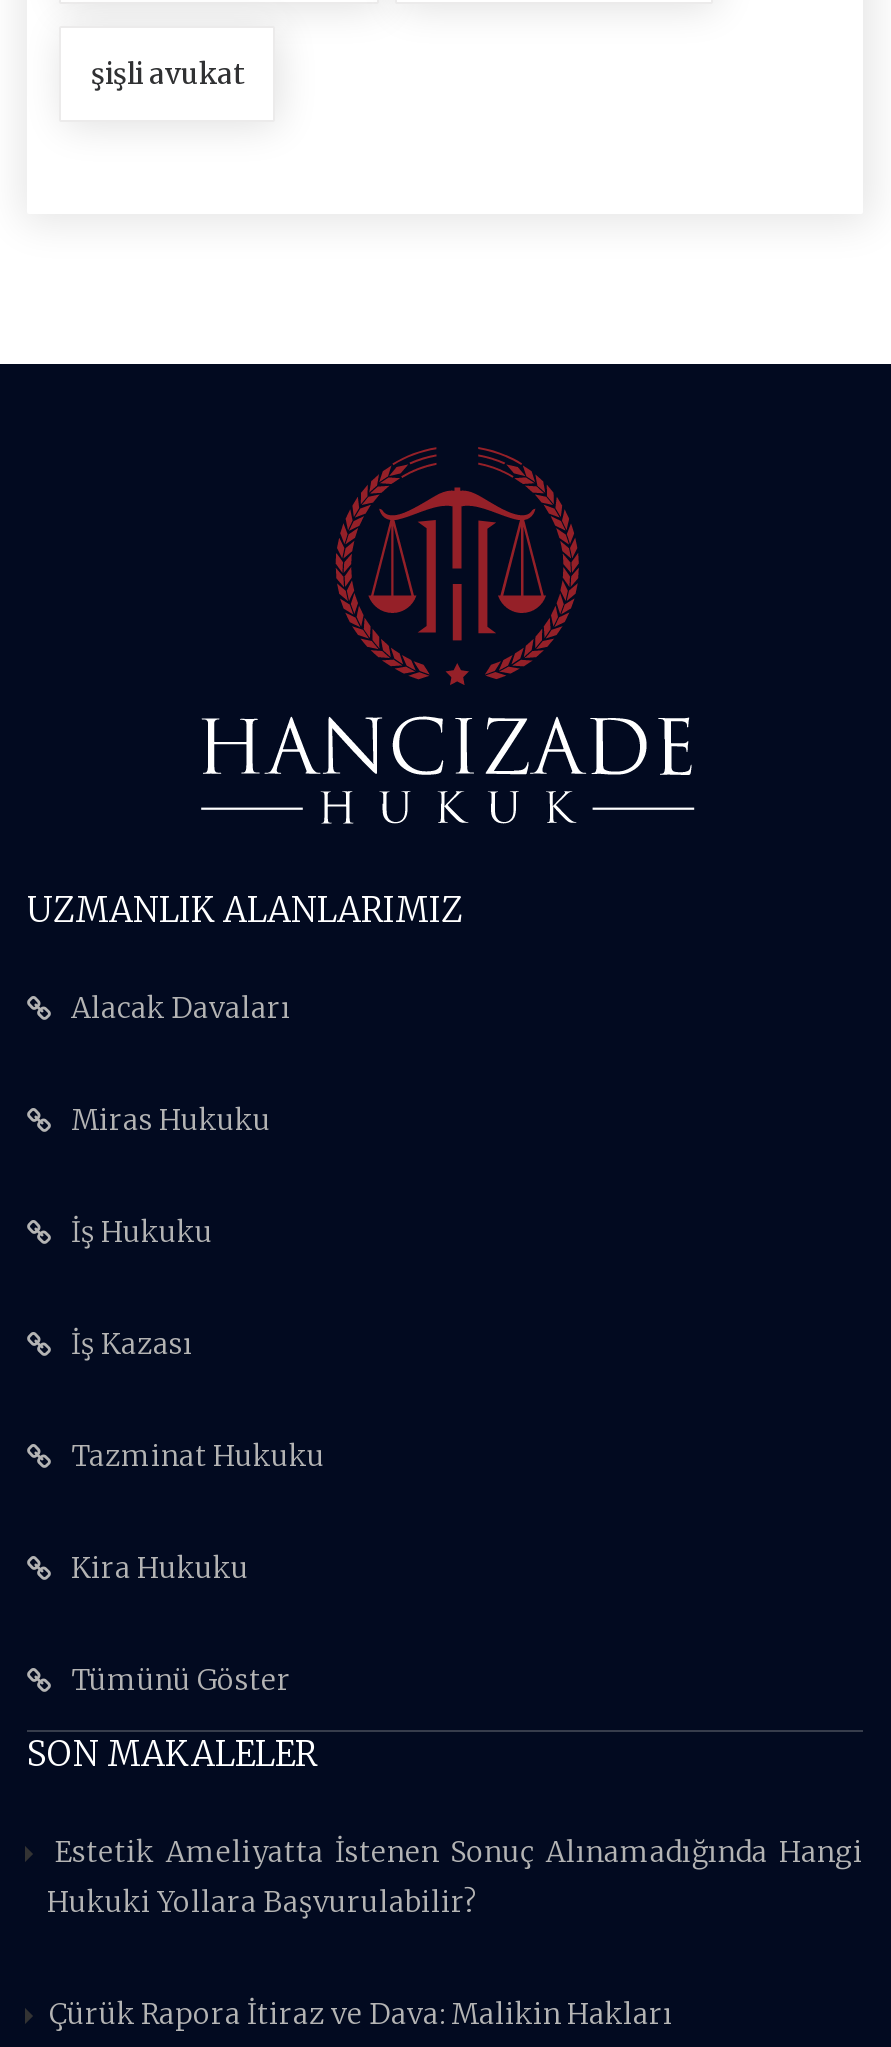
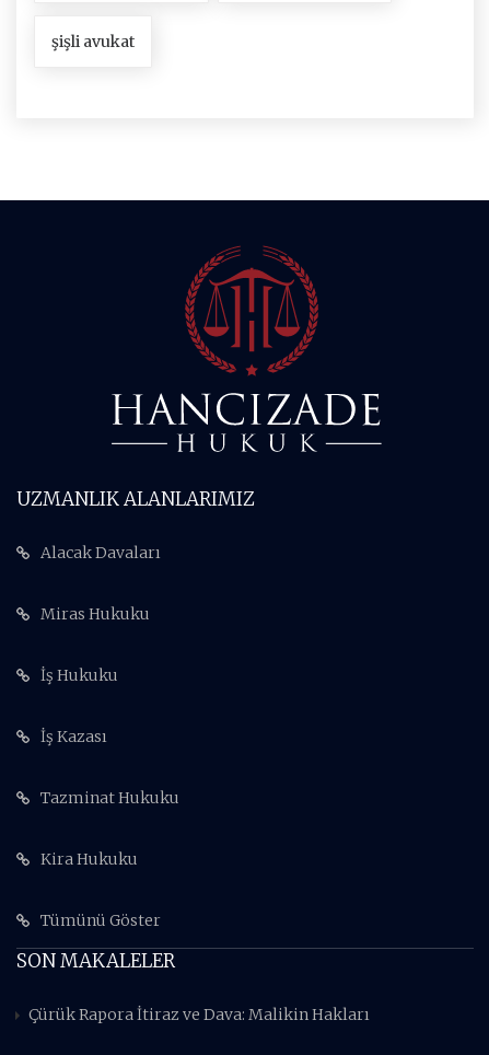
[47,1834,863,1920] Estetik Ameliyatta İstenen Sonuç Alınamadığında Hangi | Hukuki Yollara Başvurulabilir? -> none

